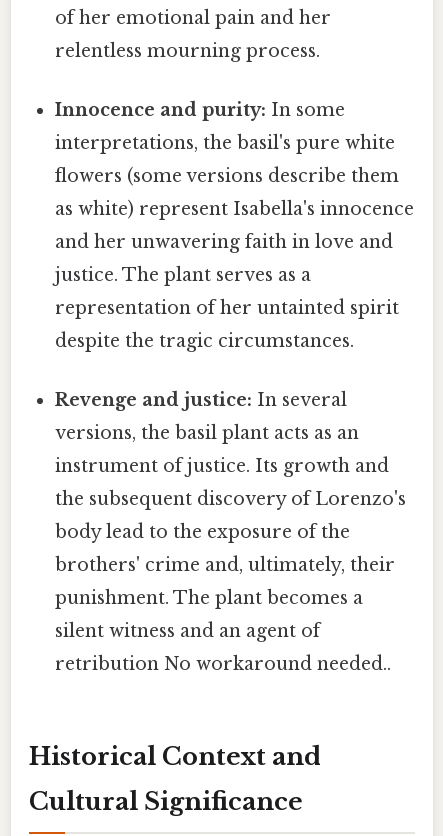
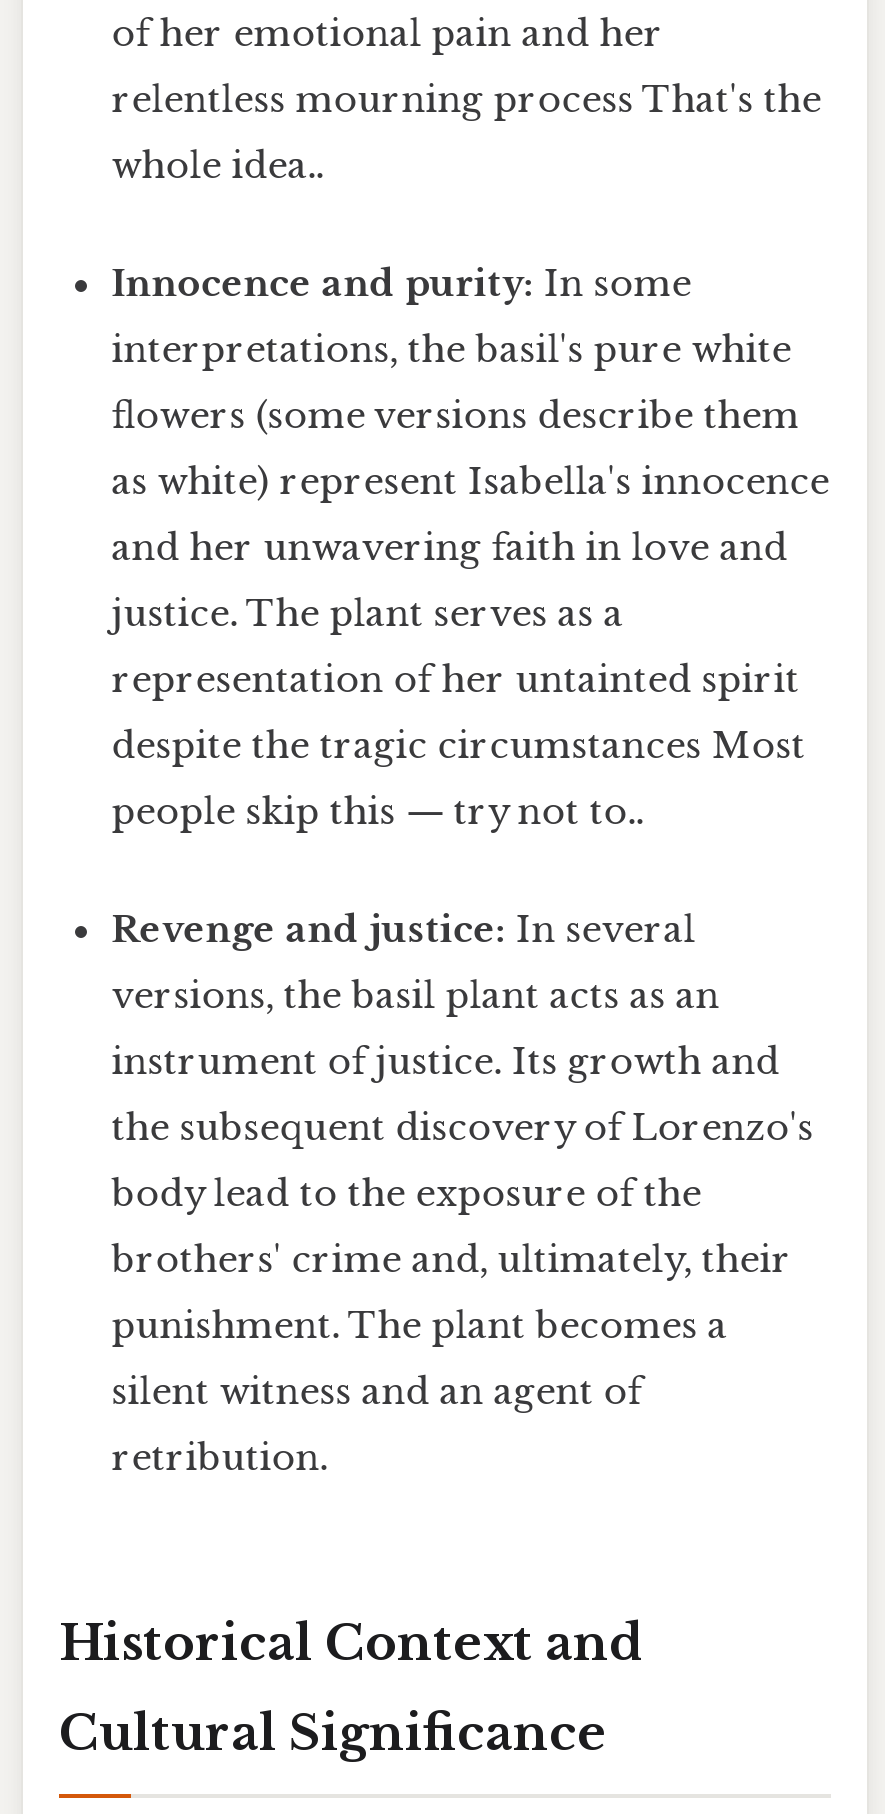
[55,40,320,62] relentless mourning process. -> [111,77,821,187] relentless mourning process That's the | whole idea..
[55,330,354,352] despite the tragic circumstances. -> [111,724,805,834] despite the tragic circumstances Most | people skip this — try not to..
[55,653,391,675] retribution No workaround needed.. -> [111,1436,327,1480] retribution.

